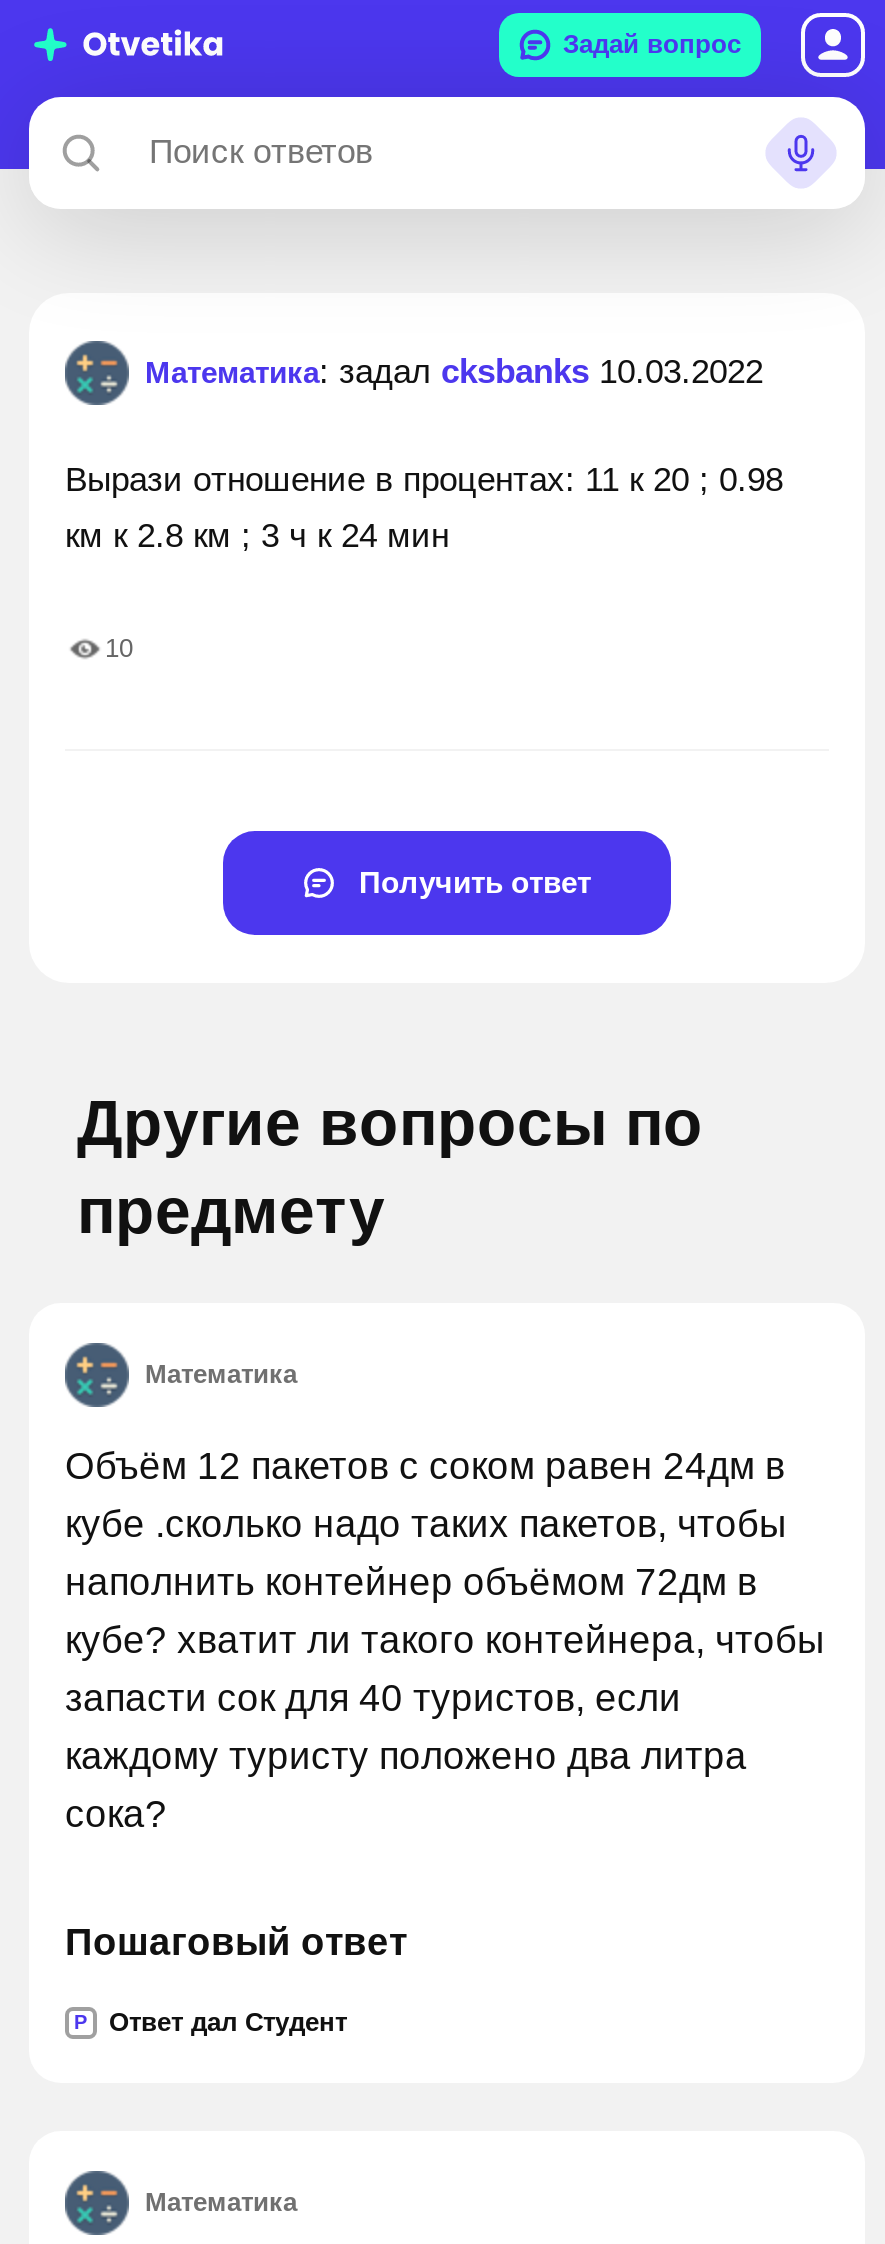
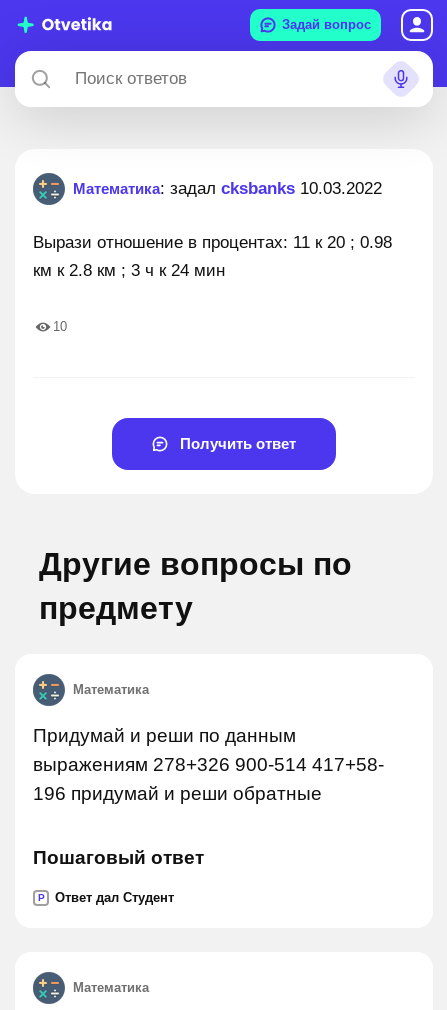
[65,1445,825,1835] Объём 12 пакетов с соком равен 24дм в | кубе .сколько надо таких пакетов, чтобы | наполнить контейнер объёмом 72дм в | кубе? хватит ли такого контейнера, чтобы | запасти сок для 40 туристов, если | каждому туристу положено два литра | сока? -> [33,725,384,804] Придумай и реши по данным | выражениям 278+326 900-514 417+58- | 196 придумай и реши обратные

